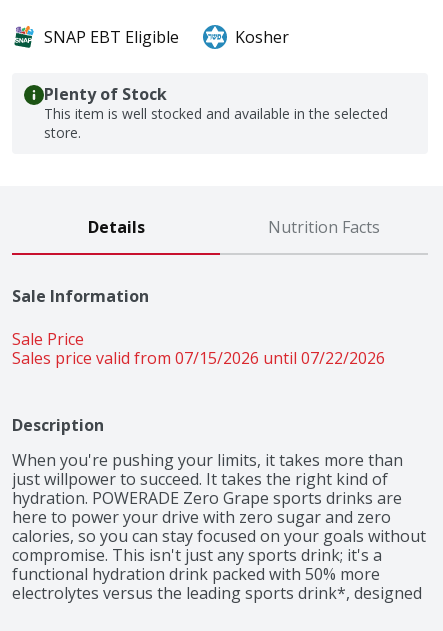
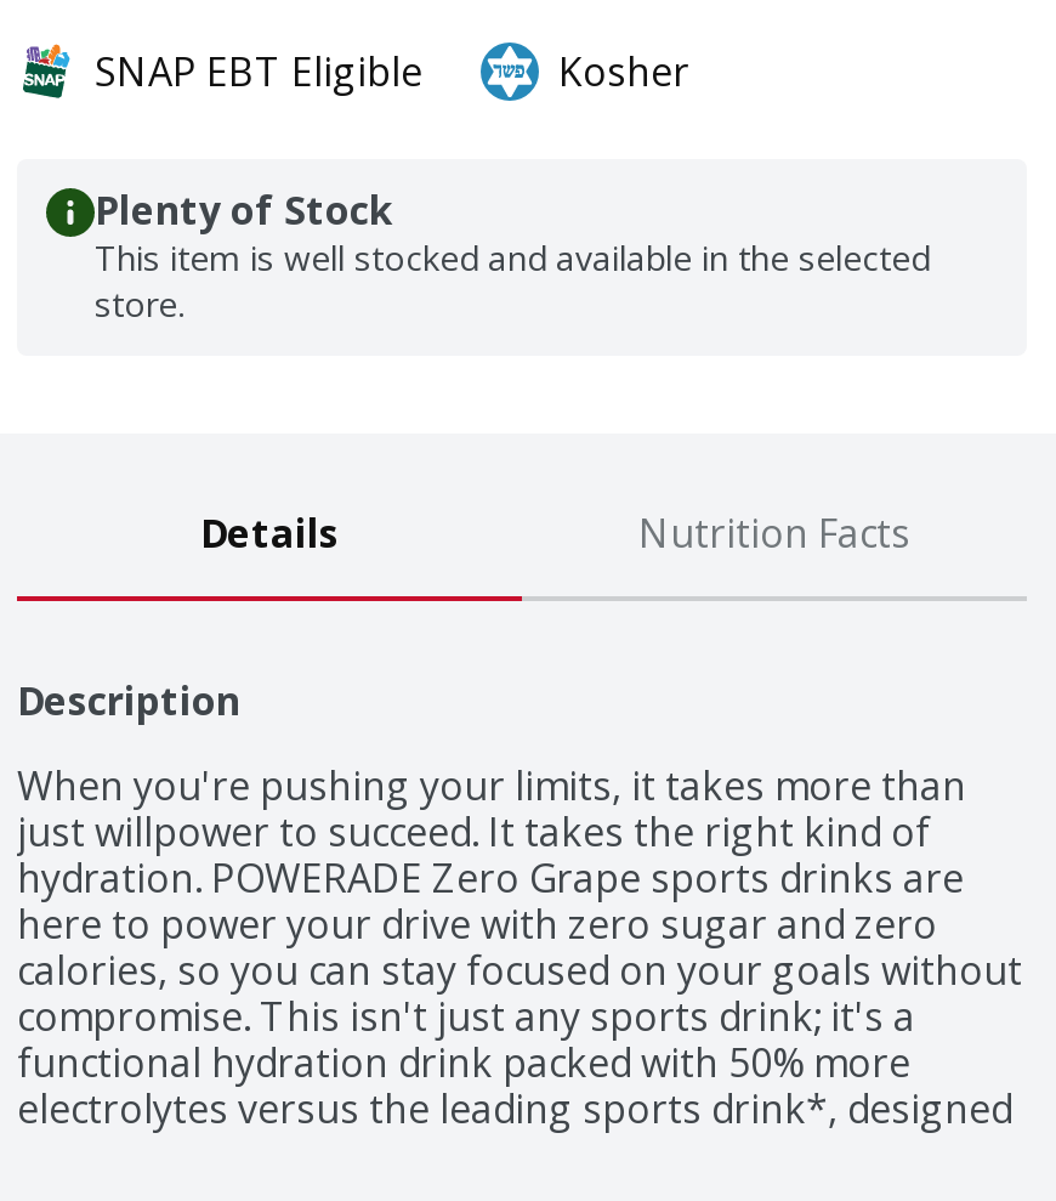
[12,285,385,369] Sale Information | Sale Price | Sales price valid from 07/15/2026 until 07/22/2026 -> none

